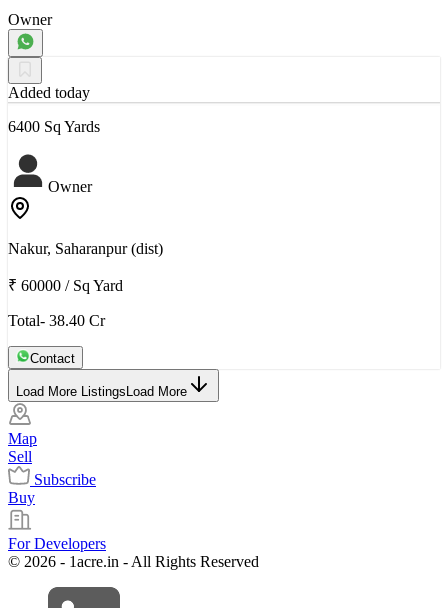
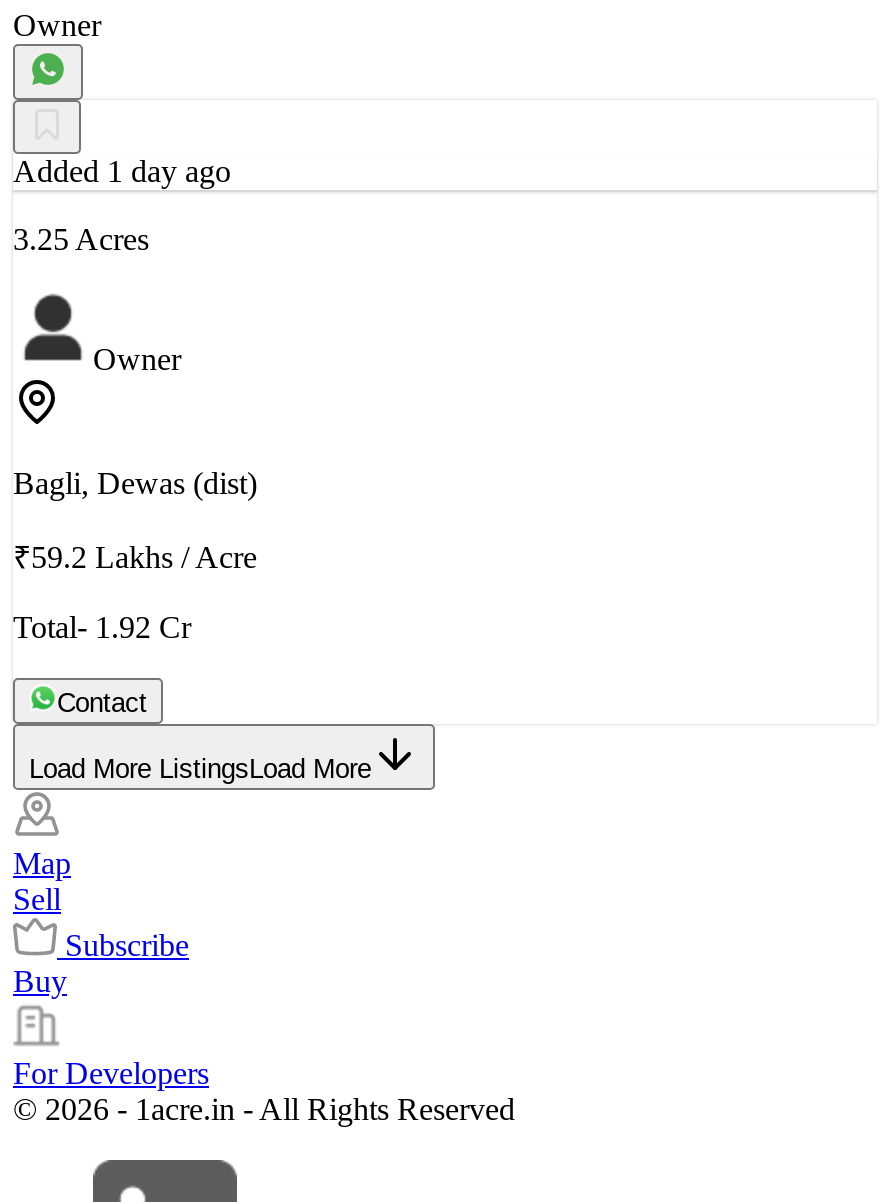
[8,84,90,101] Added today -> [13,155,231,189] Added 1 day ago
[8,118,100,135] 6400 Sq Yards -> [13,223,149,257] 3.25 Acres
[8,240,163,257] Nakur, Saharanpur (dist) -> [13,467,257,501] Bagli, Dewas (dist)
[8,277,123,294] ₹ 60000 / Sq Yard -> [13,541,257,575] ₹59.2 Lakhs / Acre
[8,312,105,329] Total- 38.40 Cr -> [13,611,191,645] Total- 1.92 Cr

